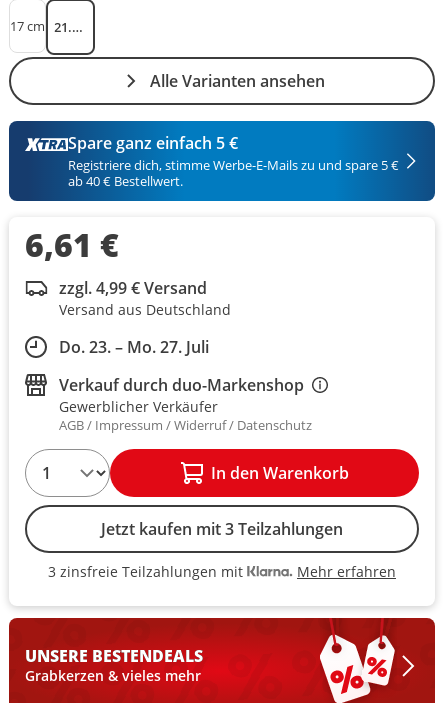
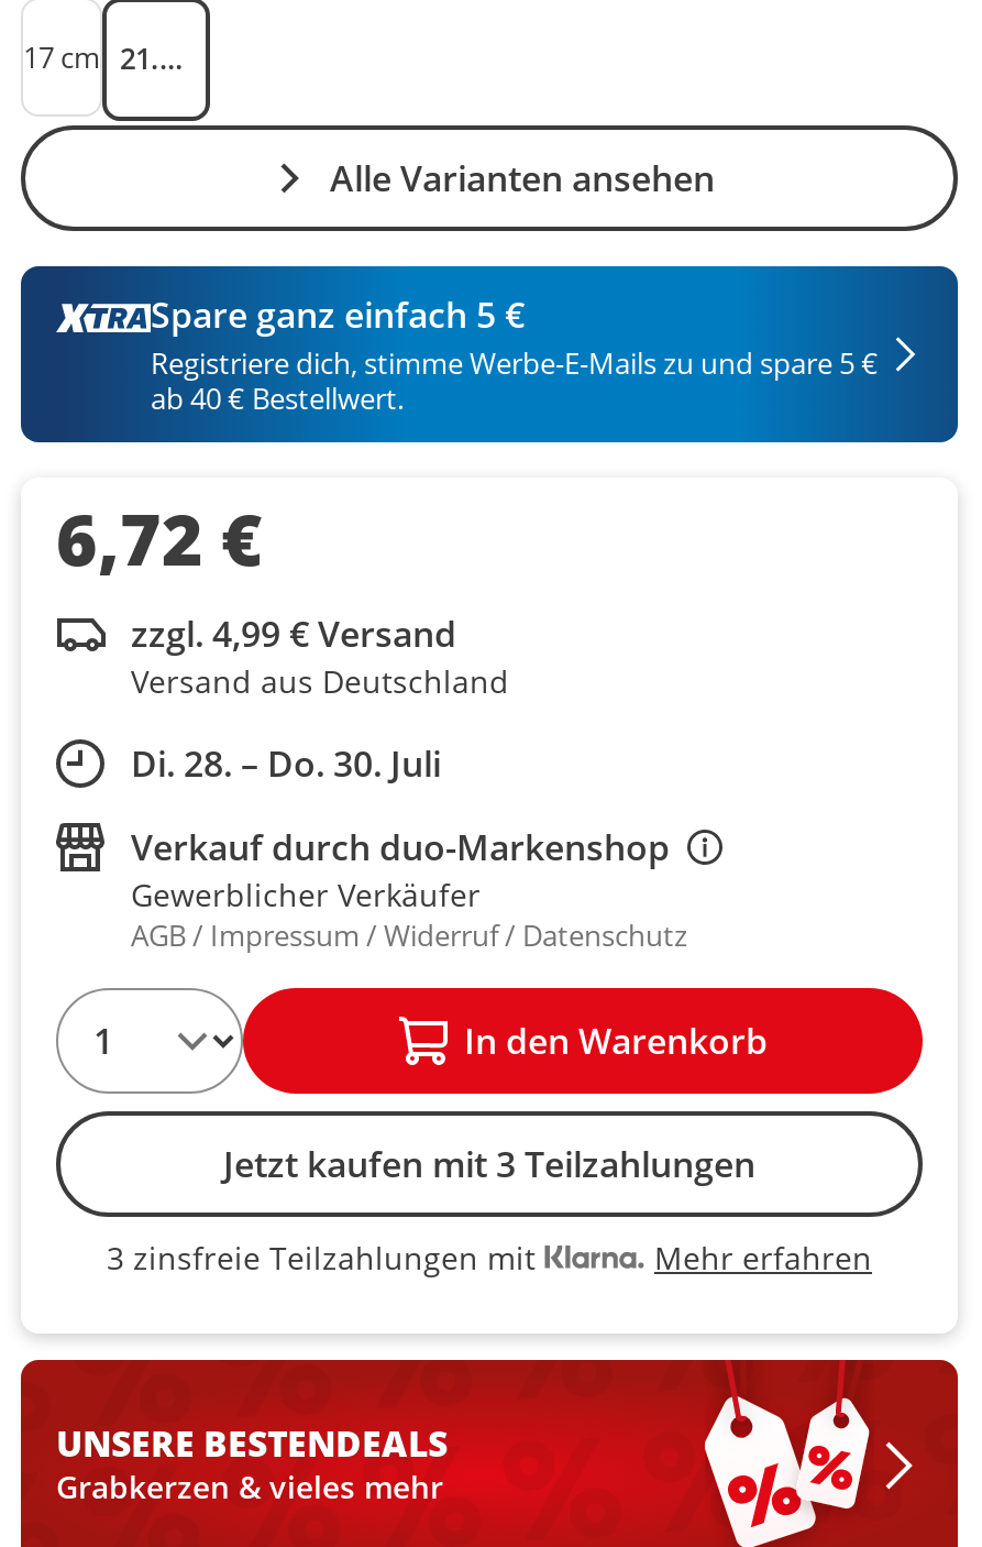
[25,223,119,266] 6,61 € -> [56,491,263,586] 6,72 €
[59,336,209,358] Do. 23. – Mo. 27. Juli -> [131,740,441,788] Di. 28. – Do. 30. Juli

